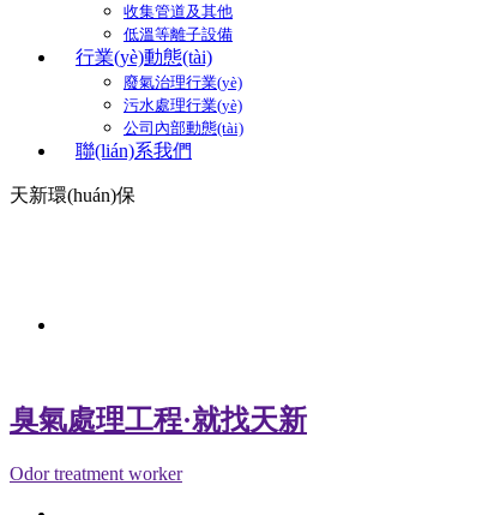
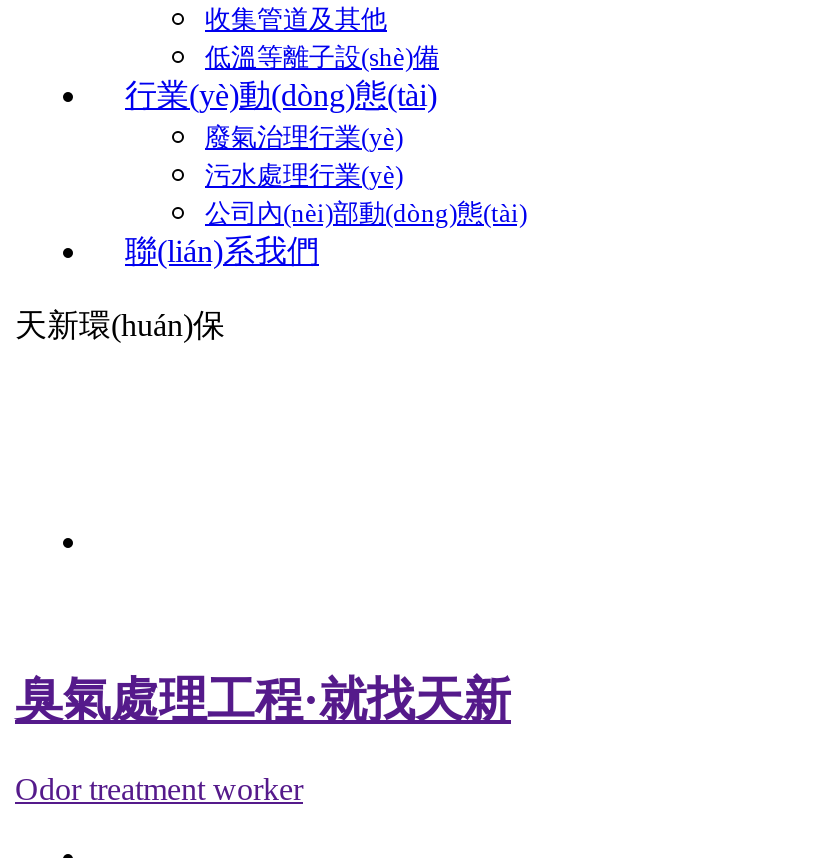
[76,25,233,67] 低溫等離子設備 | 行業(yè)動態(tài) -> [125,42,439,112] 低溫等離子設(shè)備 | 行業(yè)動(dòng)態(tài)
[124,119,243,137] 公司內部動態(tài) -> [205,198,527,228] 公司內(nèi)部動(dòng)態(tài)

